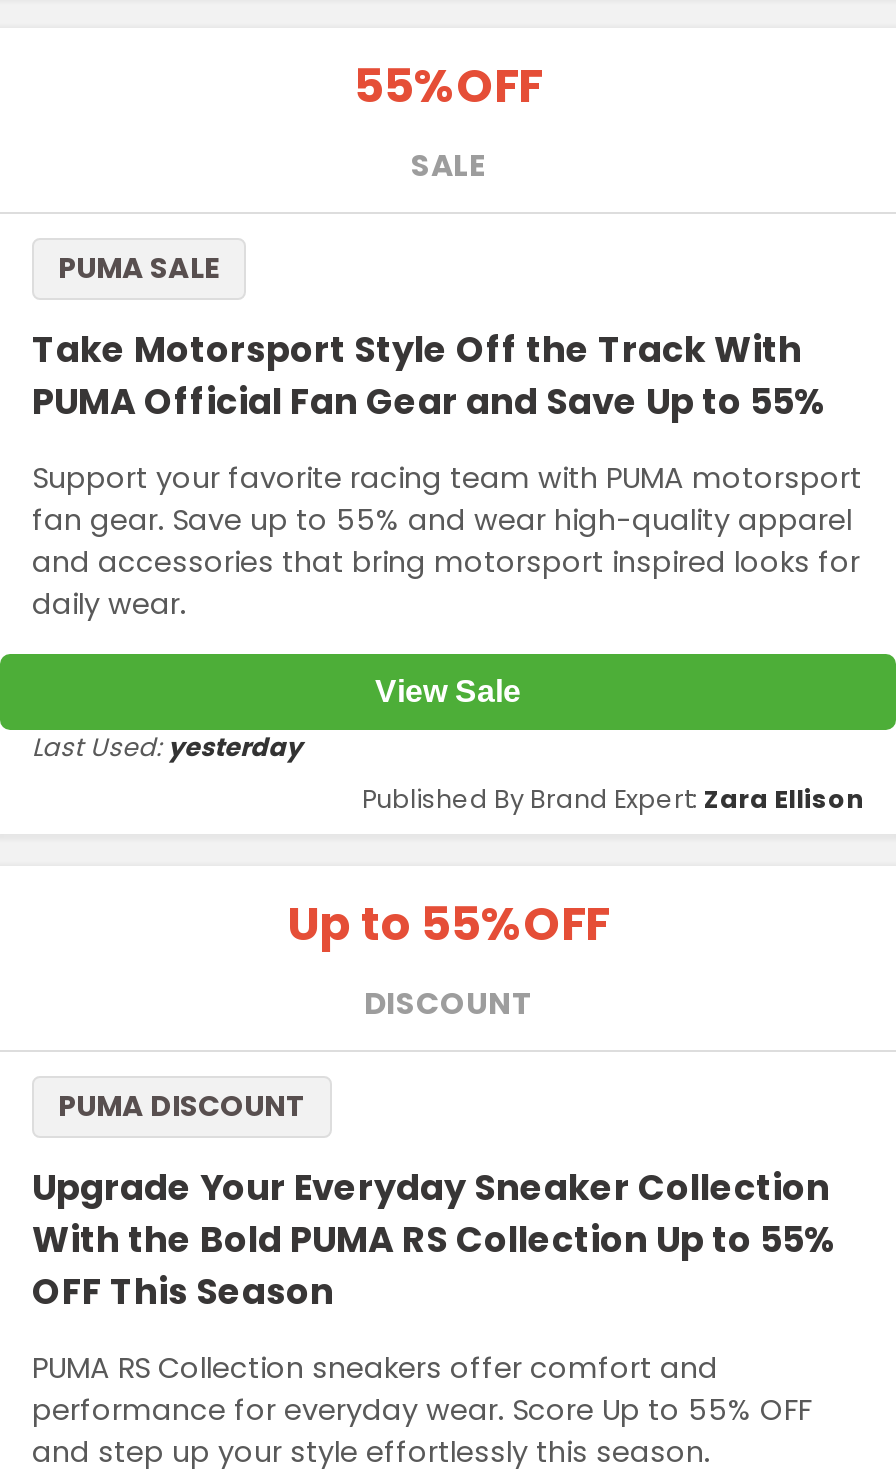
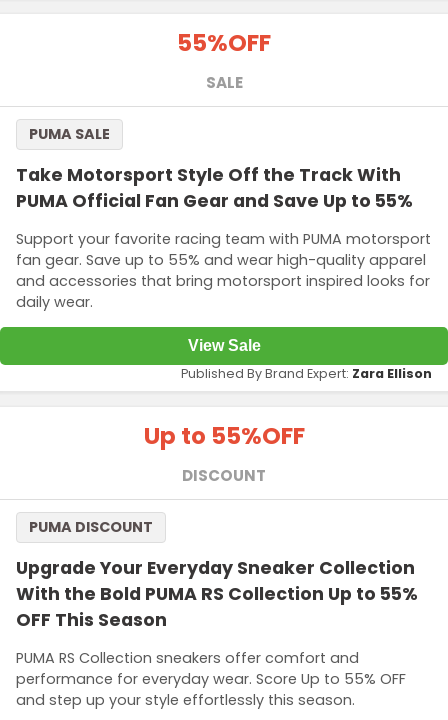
[32,730,302,764] Last Used:yesterday -> none

